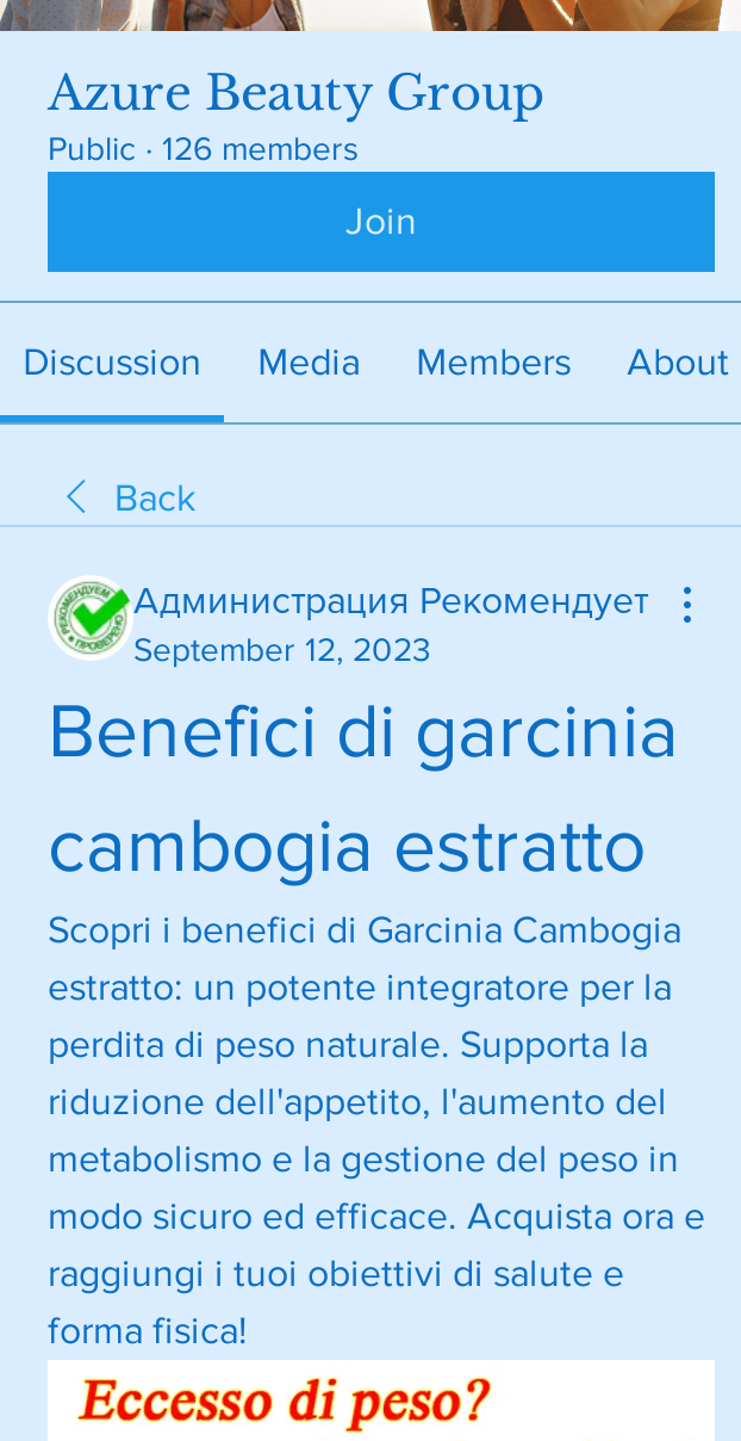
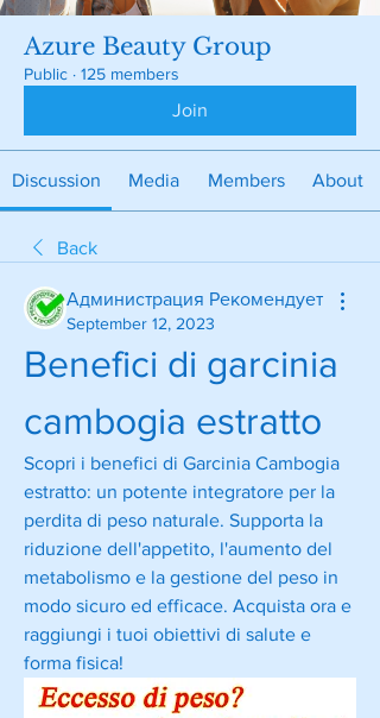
[48,128,360,167] Public · 126 members -> [24,64,179,83] Public · 125 members

